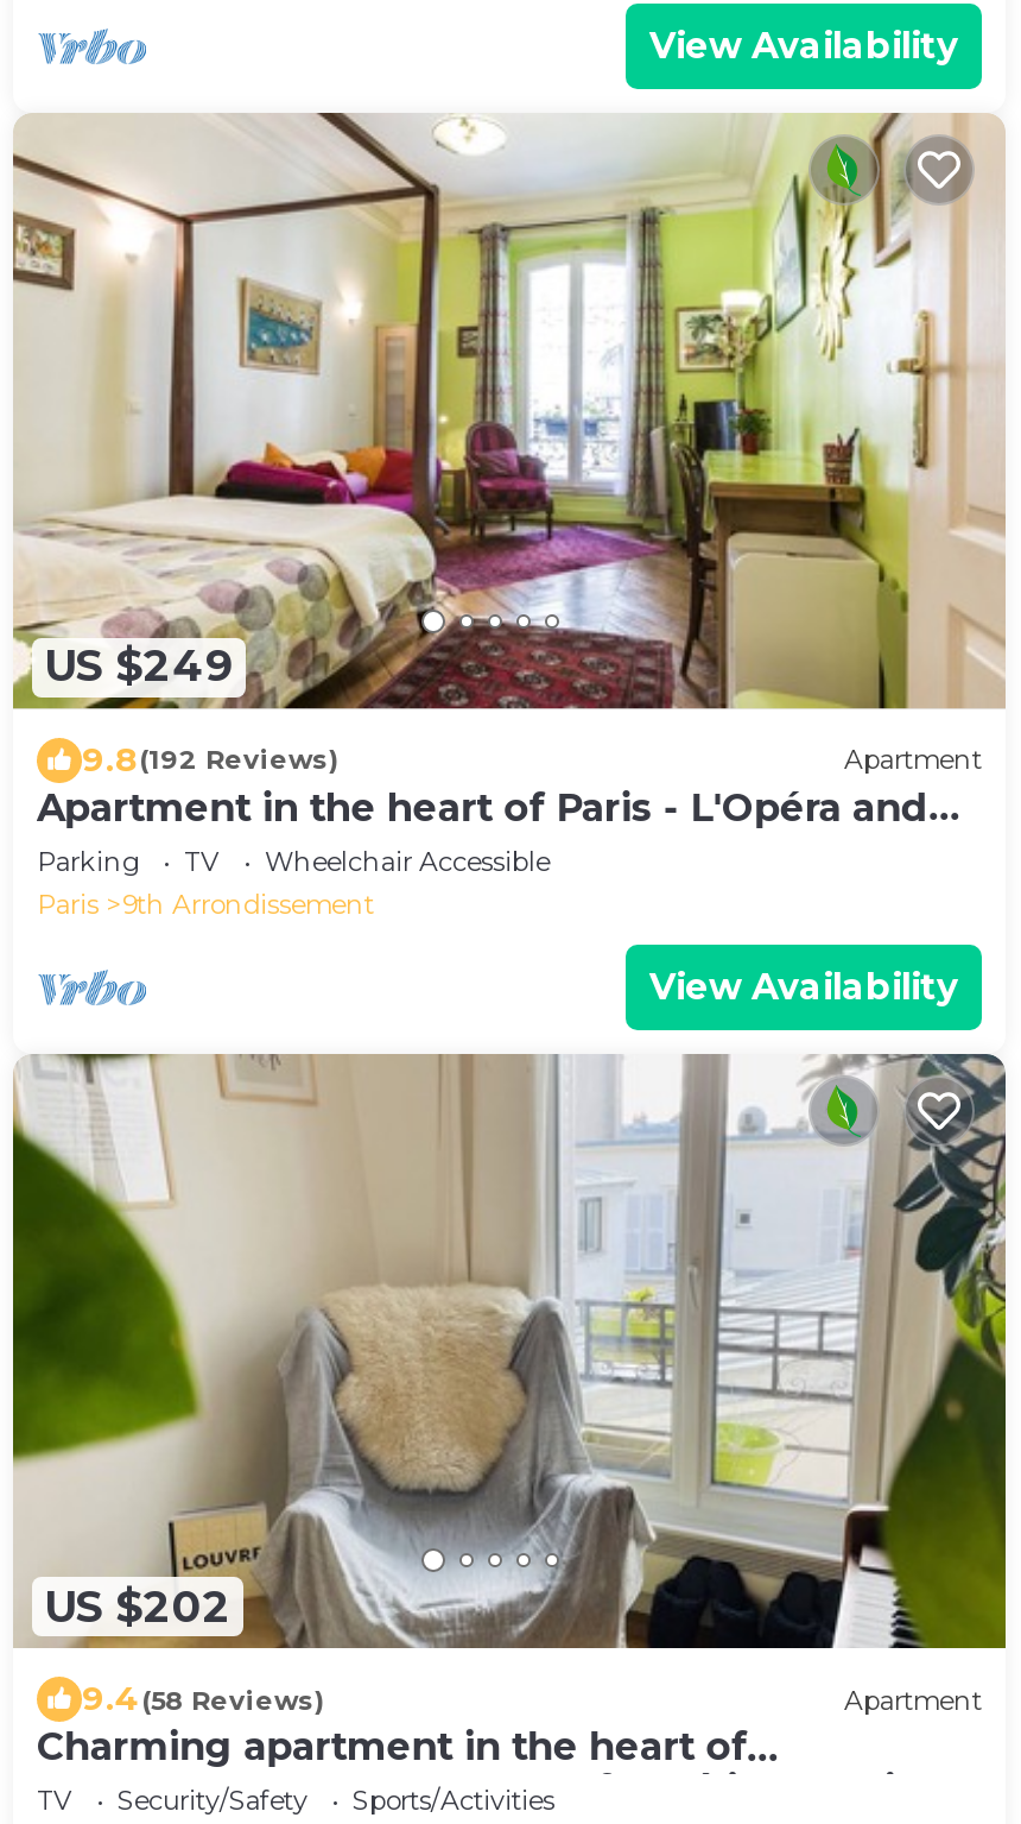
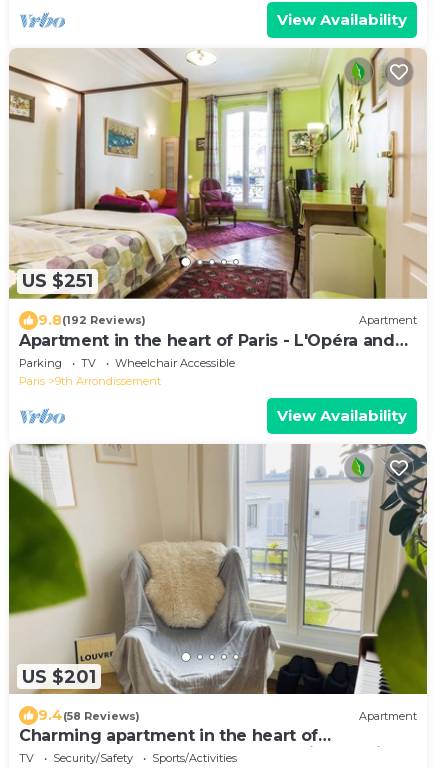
[44,641,234,693] US $249 -> [22,270,93,292] US $251
[44,1581,232,1634] US $202 -> [22,666,96,688] US $201

